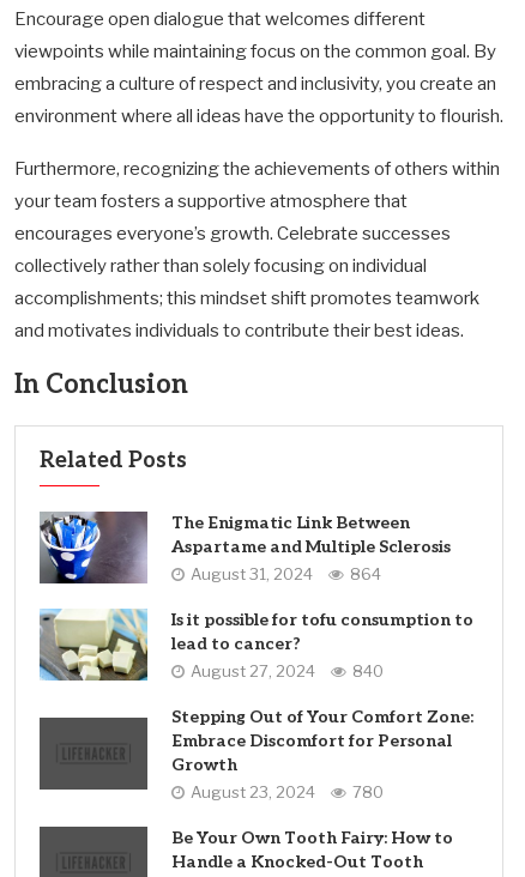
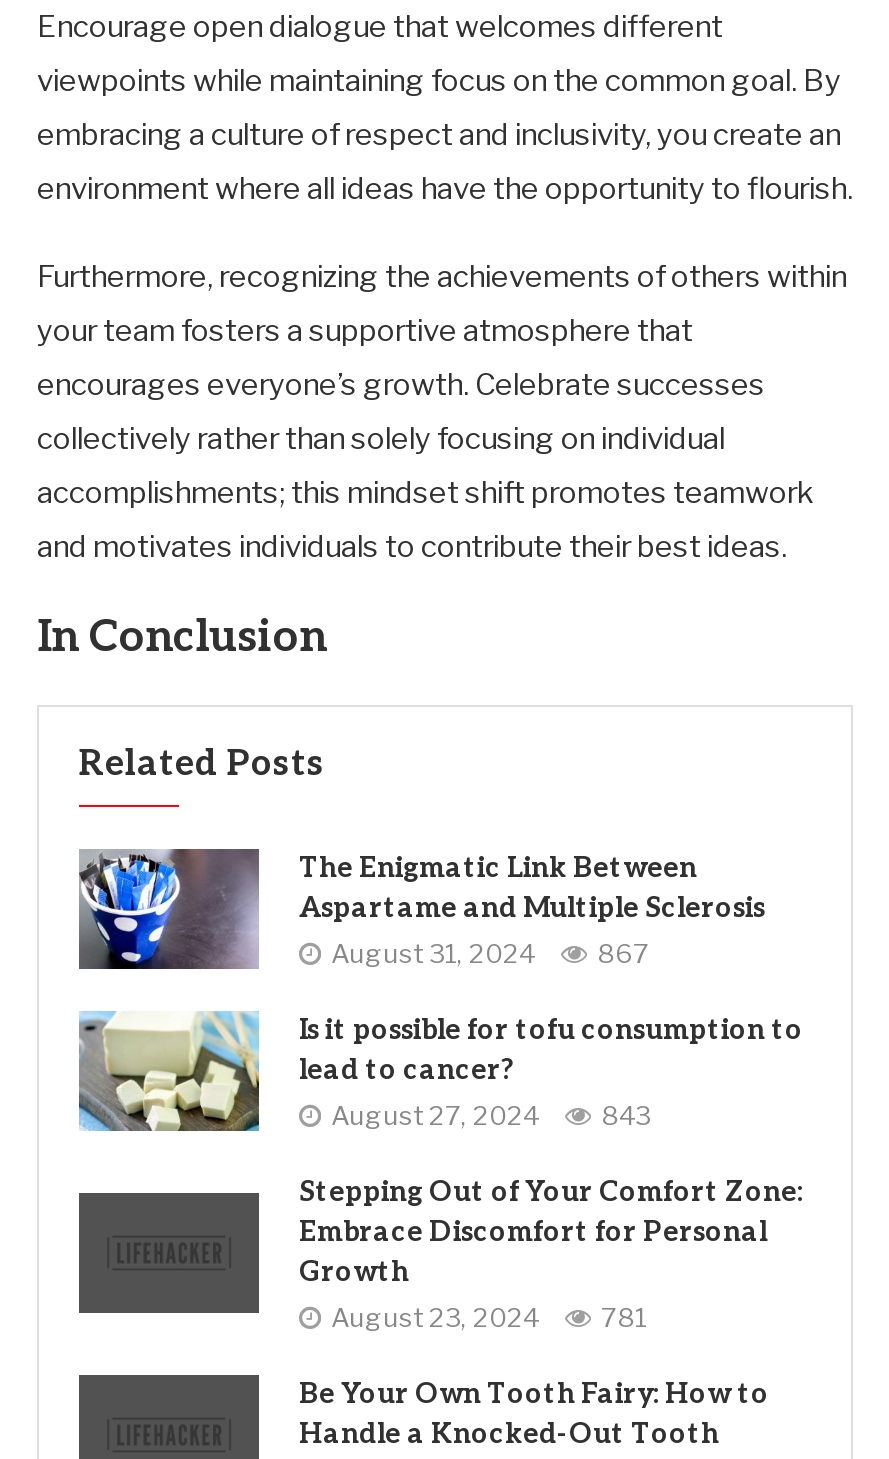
[191,564,381,583] August 31, 2024 864 -> [331,937,649,969] August 31, 2024 867
[191,661,384,681] August 27, 2024 840 -> [331,1099,651,1131] August 27, 2024 843
[191,782,384,802] August 23, 2024 780 -> [331,1301,647,1333] August 23, 2024 781

